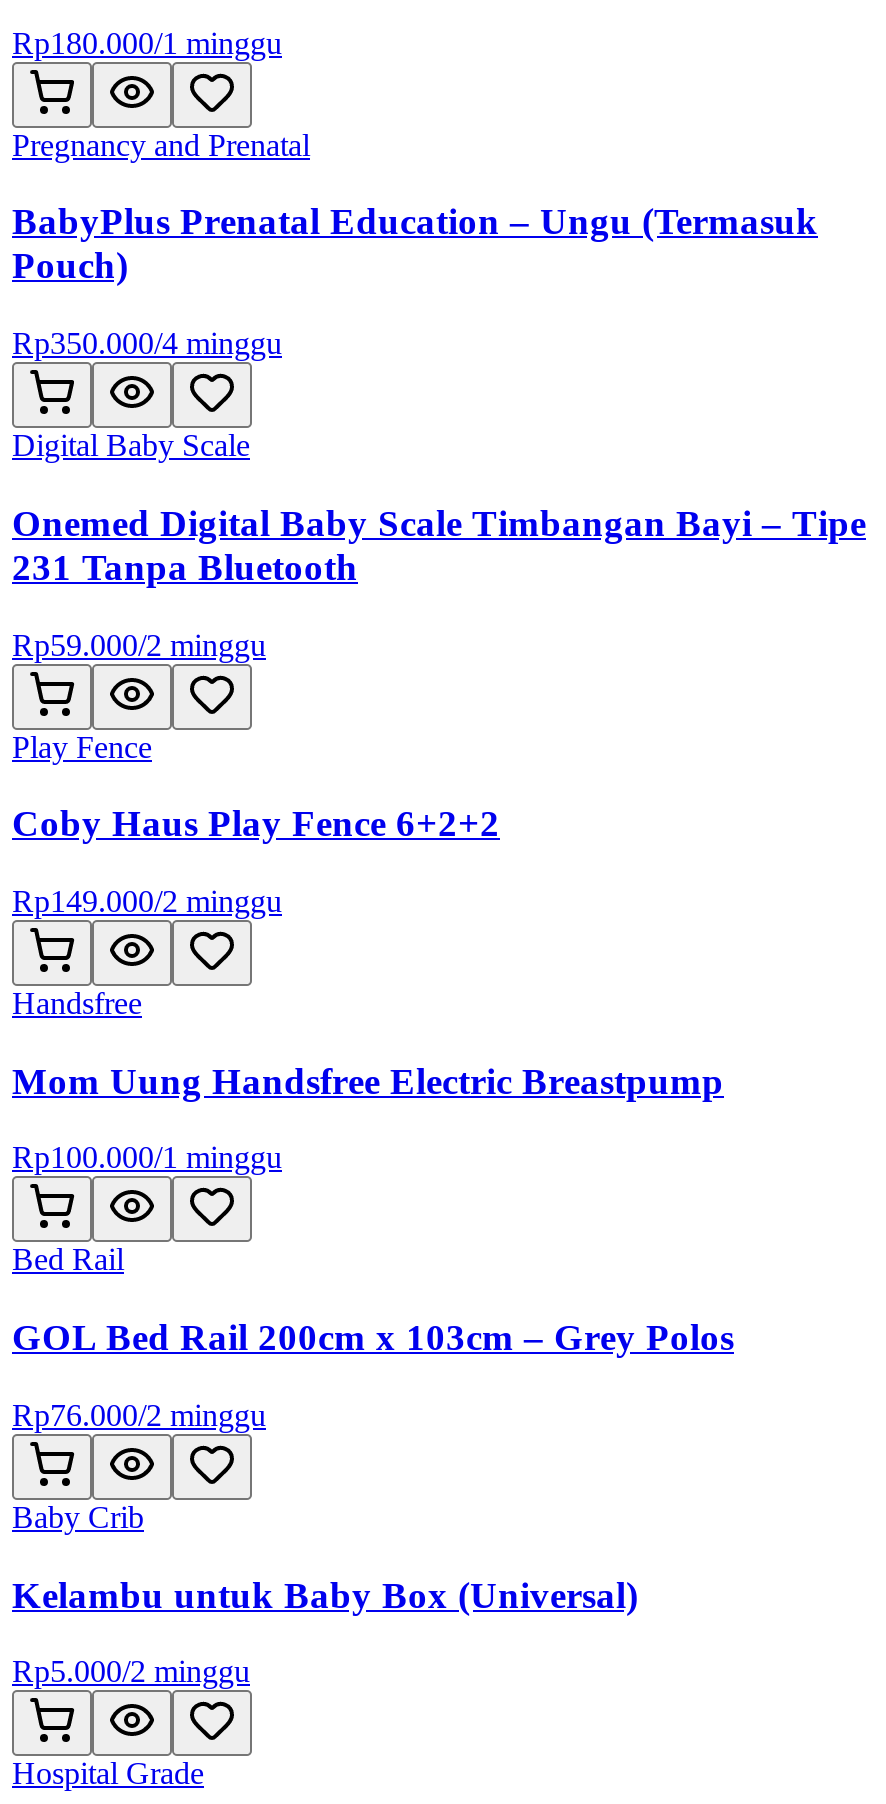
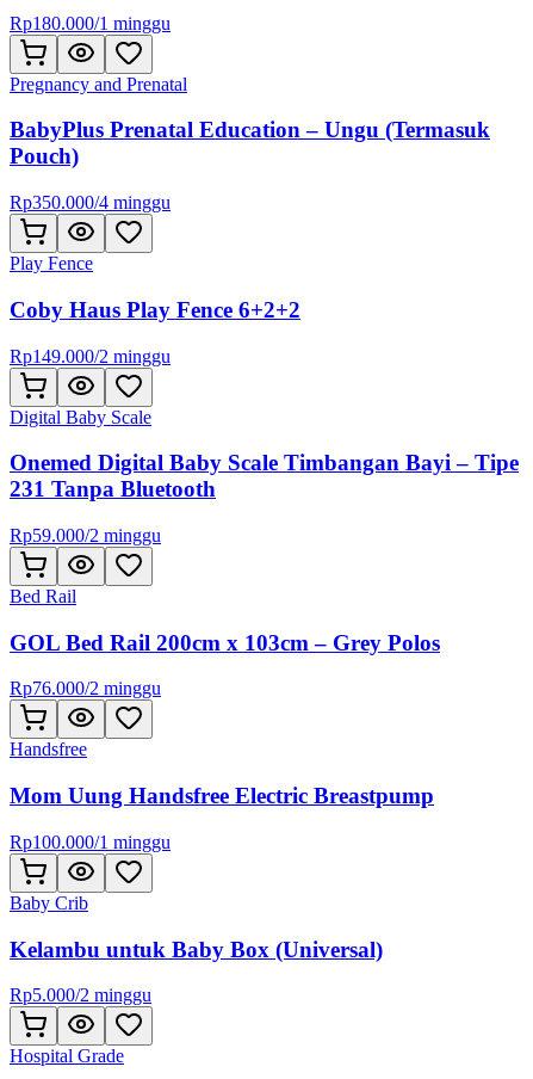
moved [12,428,866,661] -> [10,407,519,545]: Digital Baby Scale | Onemed Digital Baby Scale Timbangan Bayi – Tipe | 231 Tanpa Bluetooth | Rp59.000/2 minggu
moved [12,729,500,918] -> [10,253,300,366]: Play Fence | Coby Haus Play Fence 6+2+2 | Rp149.000/2 minggu
moved [12,986,724,1175] -> [10,739,434,852]: Handsfree | Mom Uung Handsfree Electric Breastpump | Rp100.000/1 minggu
moved [12,1243,734,1432] -> [10,586,440,699]: Bed Rail | GOL Bed Rail 200cm x 103cm – Grey Polos | Rp76.000/2 minggu

